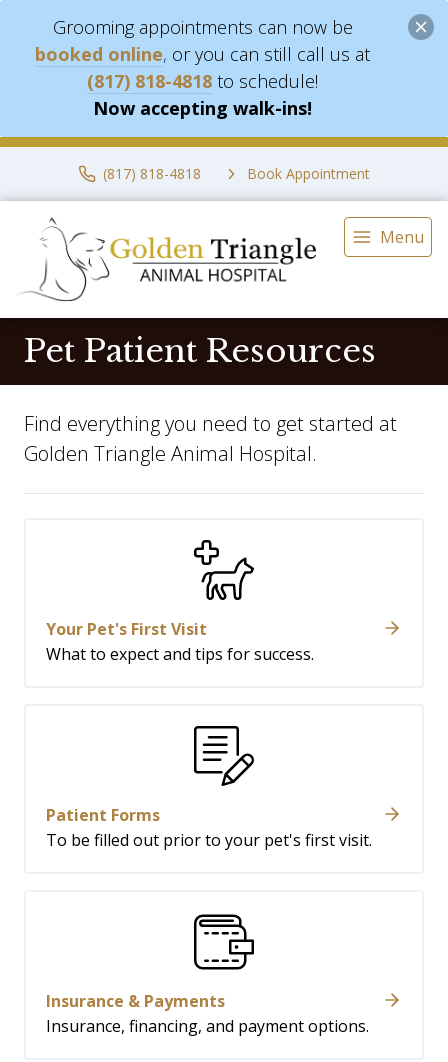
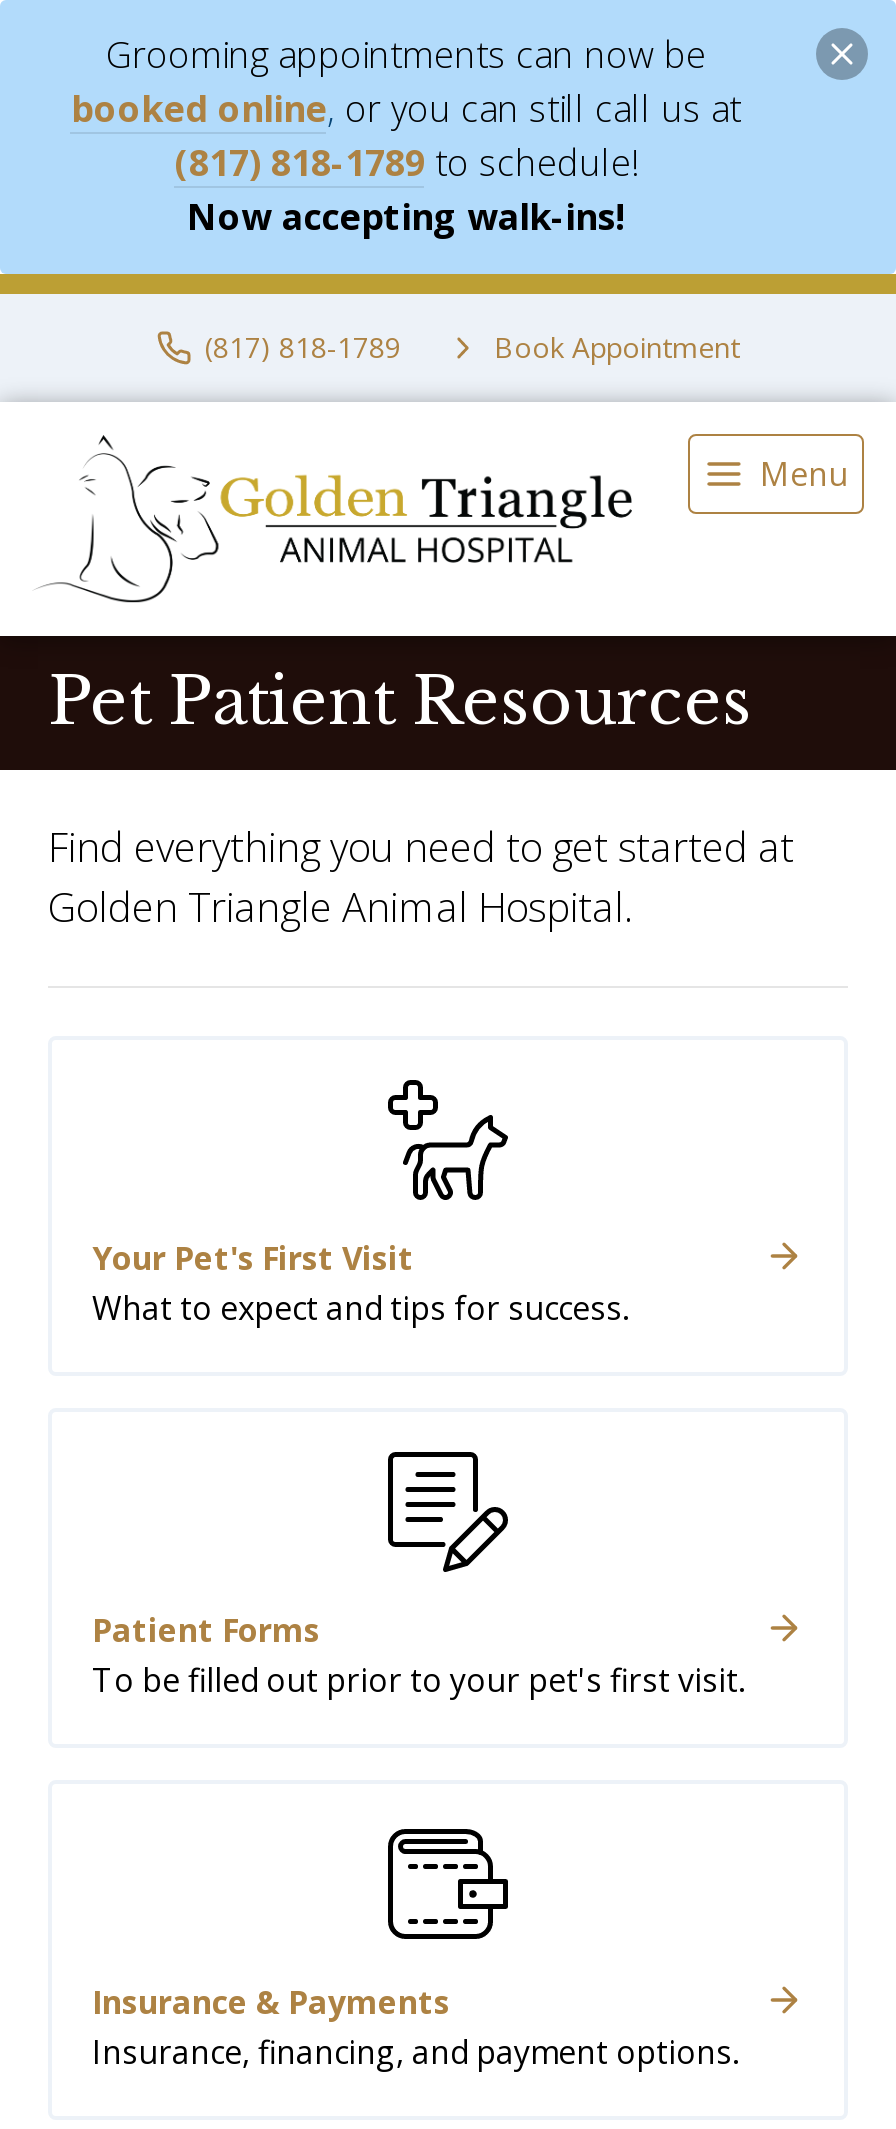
[87,69,318,93] (817) 818-4818 to schedule! -> [175,139,637,187] (817) 818-1789 to schedule!
[102,164,200,183] (817) 818-4818 -> [205,329,401,367] (817) 818-1789

